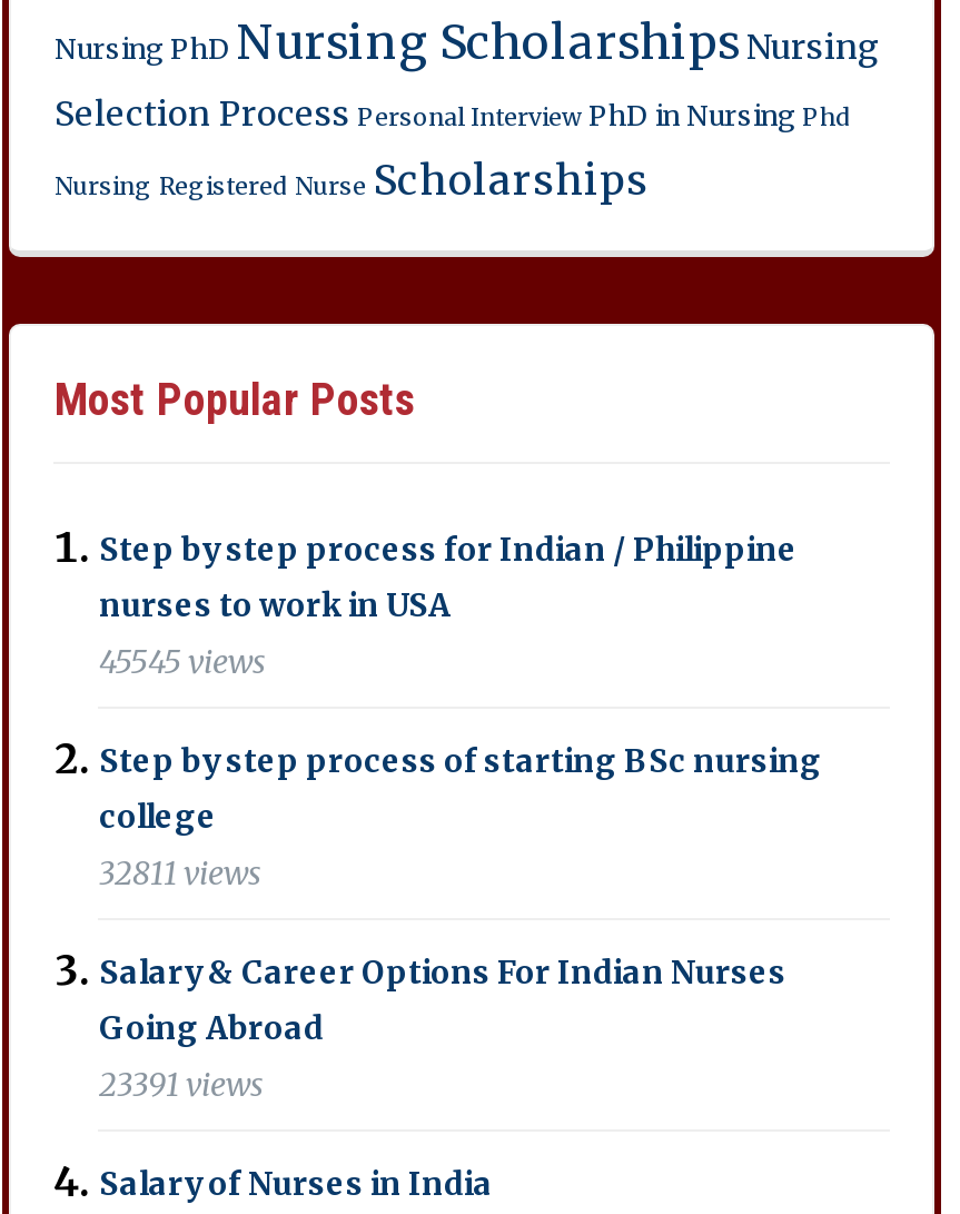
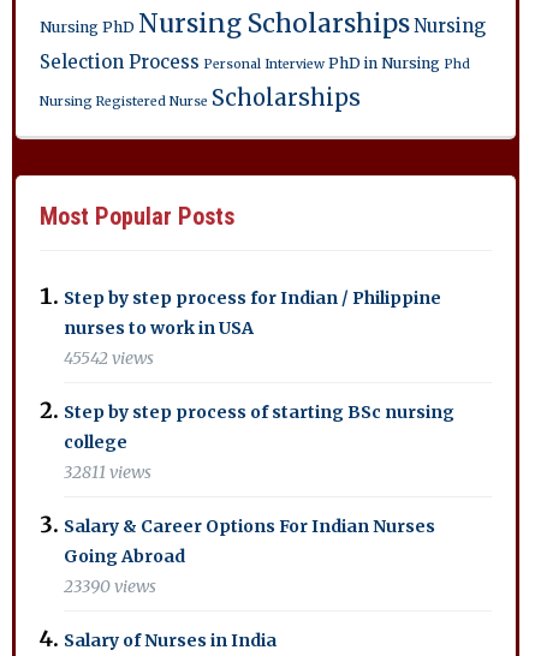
[99,641,266,681] 45545 views -> [64,347,154,368] 45542 views
[99,1064,263,1104] 23391 views -> [64,575,157,597] 23390 views

